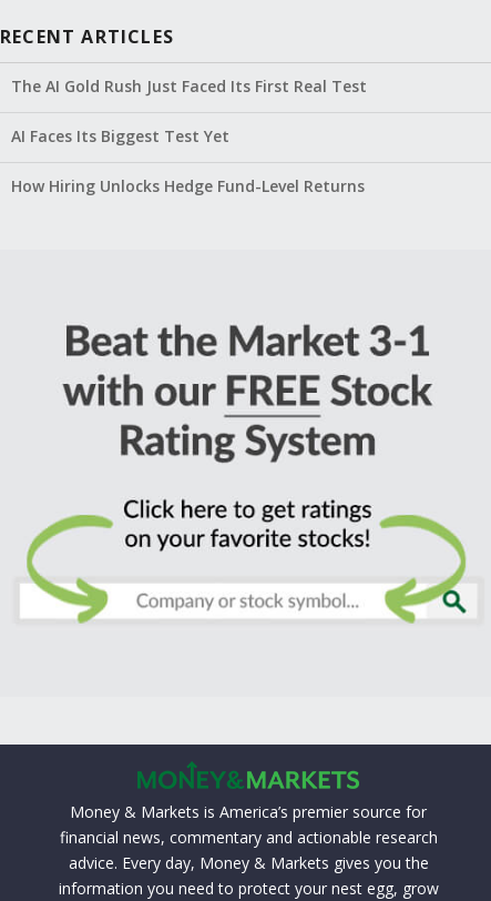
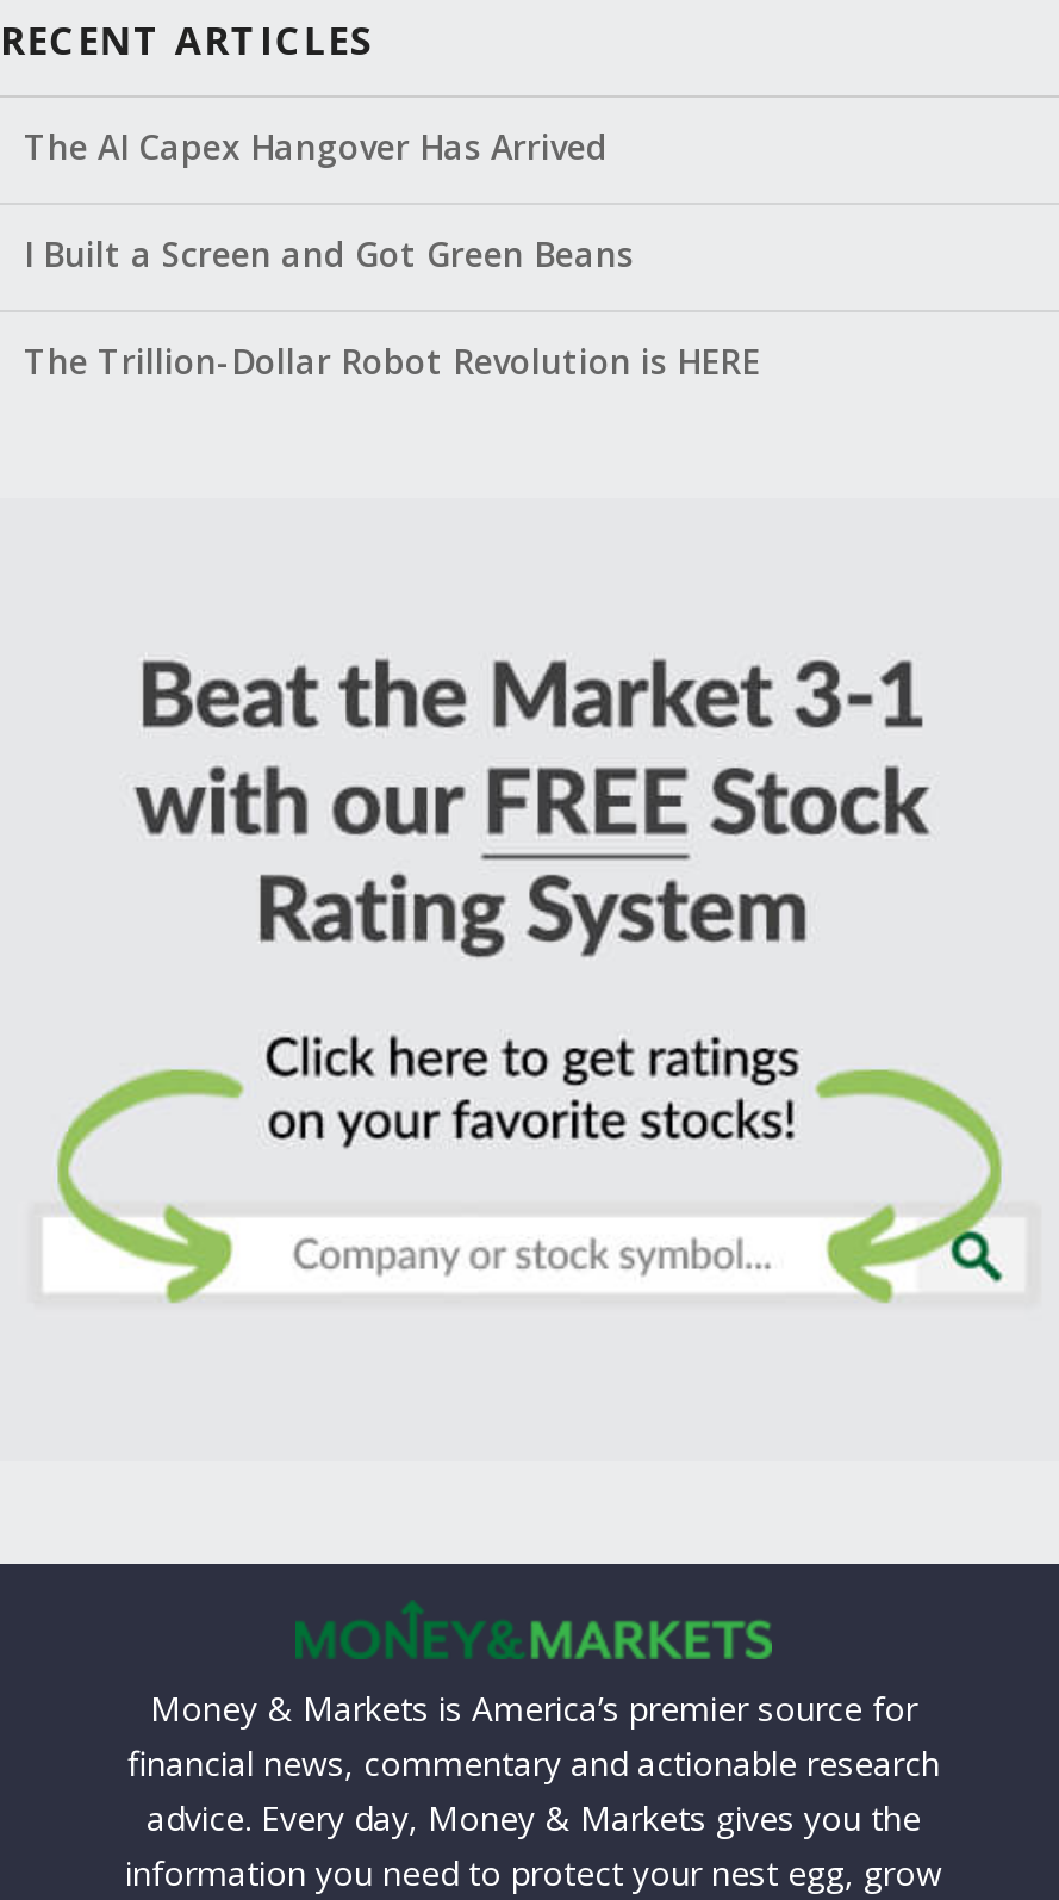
[11,75,367,96] The AI Gold Rush Just Faced Its First Real Test -> [24,125,608,171] The AI Capex Hangover Has Arrived
[11,125,229,146] AI Faces Its Biggest Test Yet -> [24,233,634,278] I Built a Screen and Got Green Beans
[11,175,365,196] How Hiring Unlocks Hedge Fund-Level Returns -> [24,340,760,385] The Trillion-Dollar Robot Revolution is HERE

